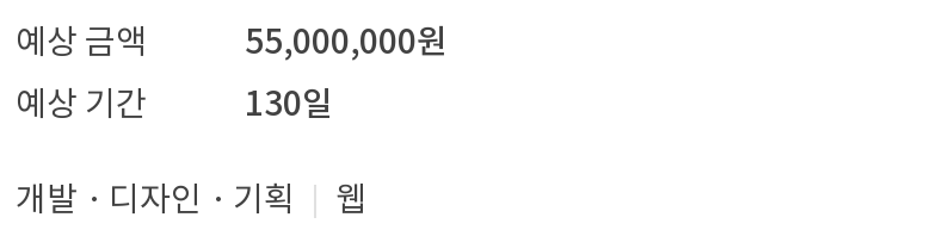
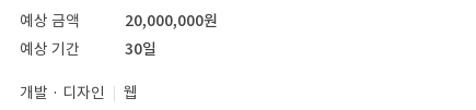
[245,20,448,63] 55,000,000원 -> [125,11,218,30] 20,000,000원
[245,82,333,125] 130일 -> [125,39,156,59] 30일
[16,178,295,221] 개발 · 디자인 · 기획 -> [20,83,105,102] 개발 · 디자인

